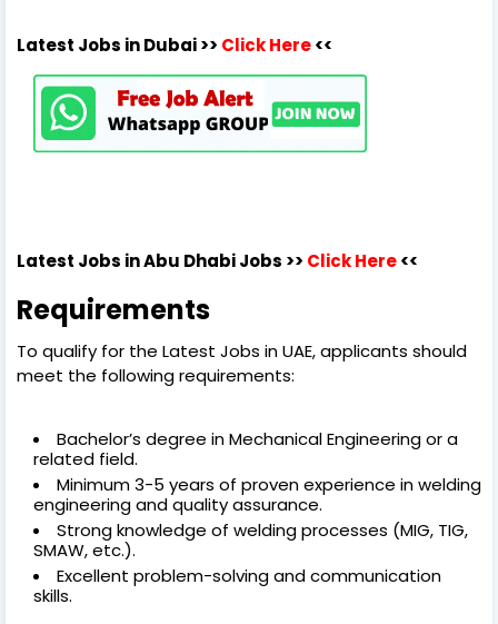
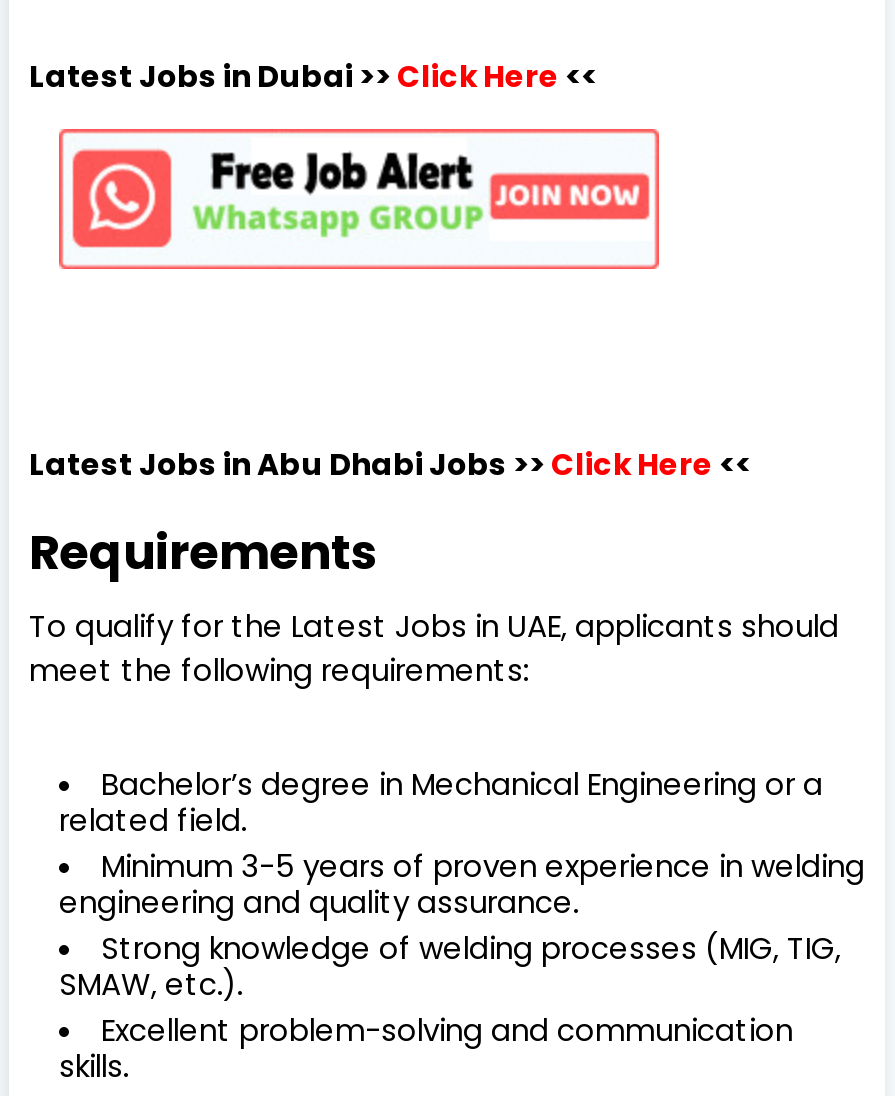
[32,73,368,153] [image] -> [57,127,661,271] [image]

